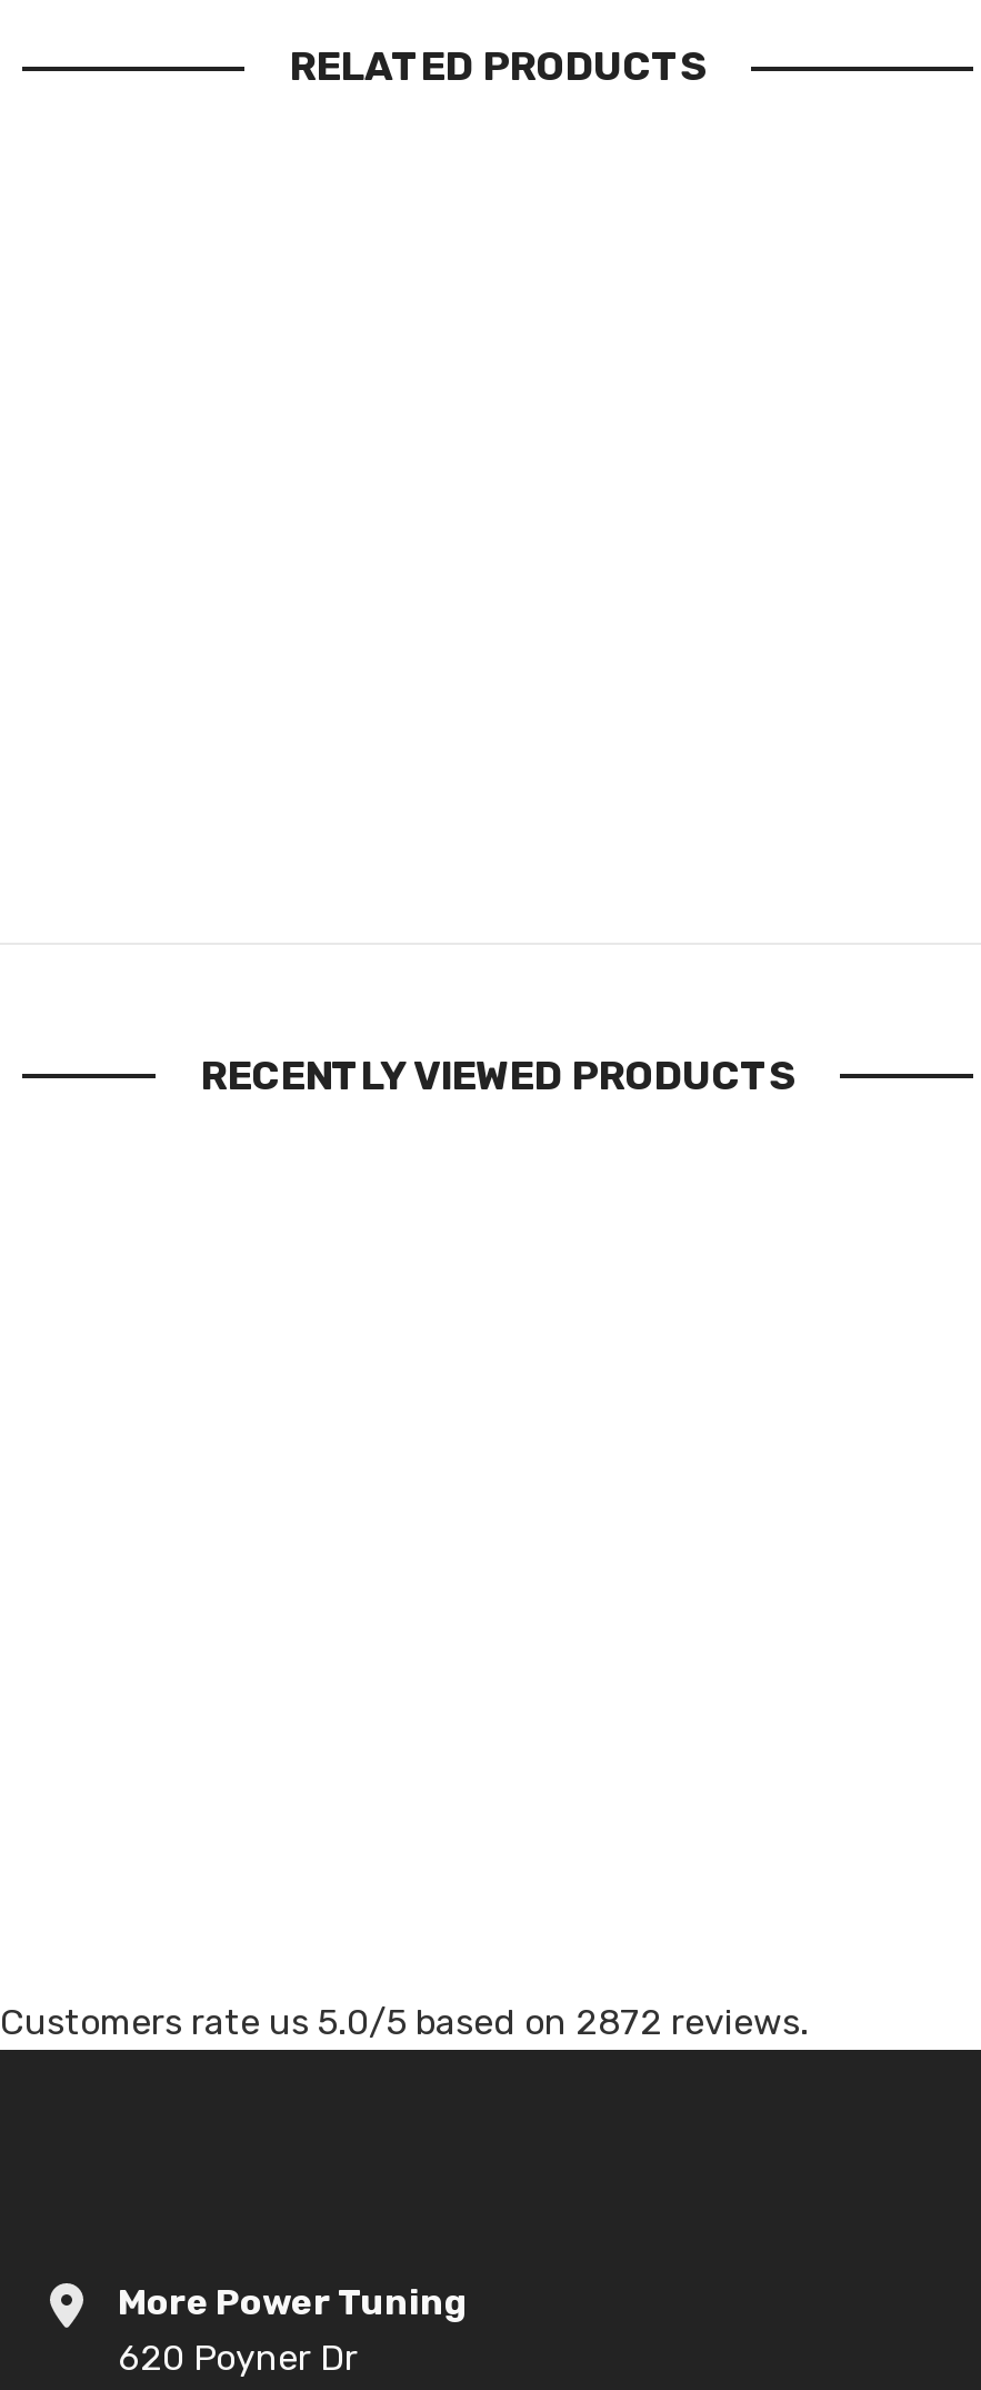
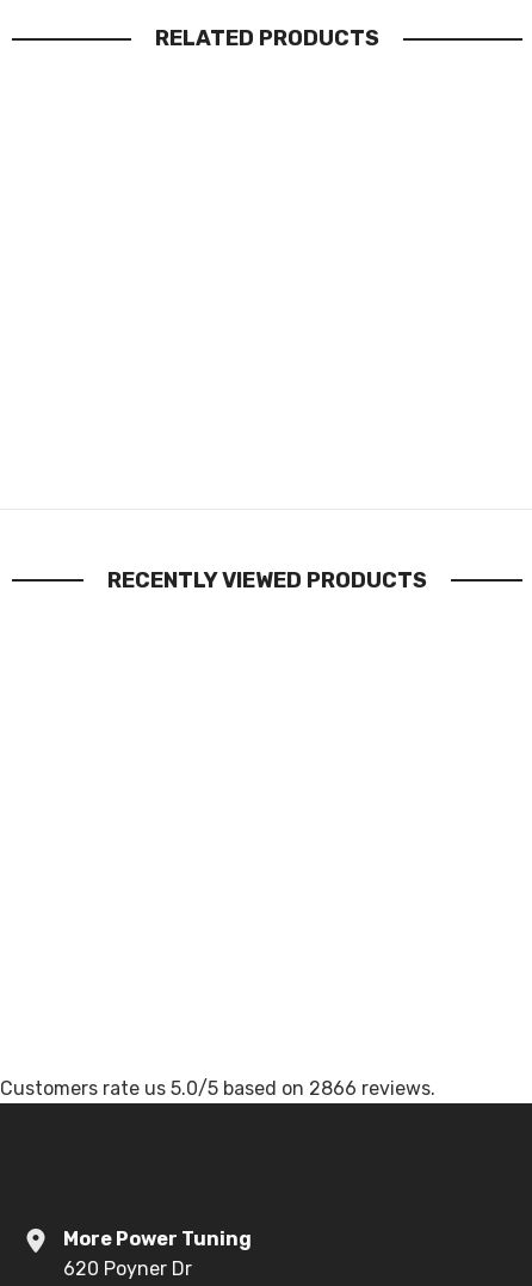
[0,2002,809,2044] Customers rate us 5.0/5 based on 2872 reviews. -> [0,1078,435,1100] Customers rate us 5.0/5 based on 2866 reviews.

